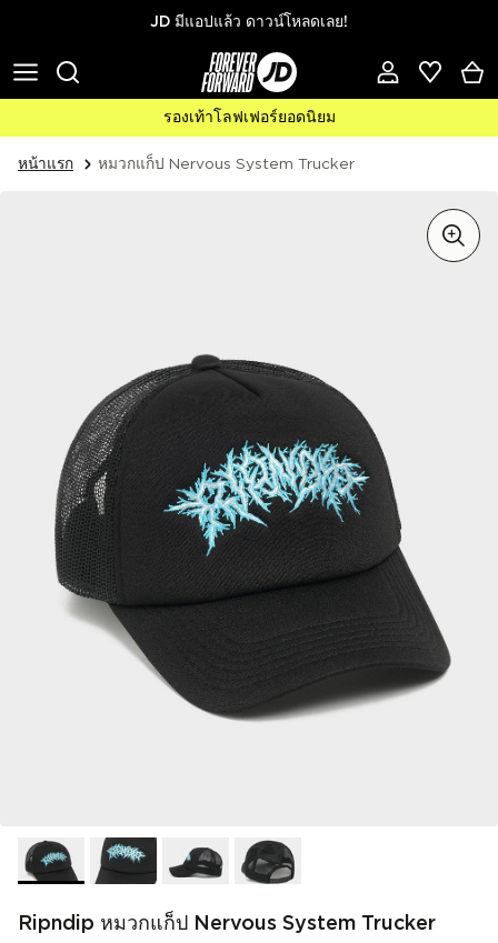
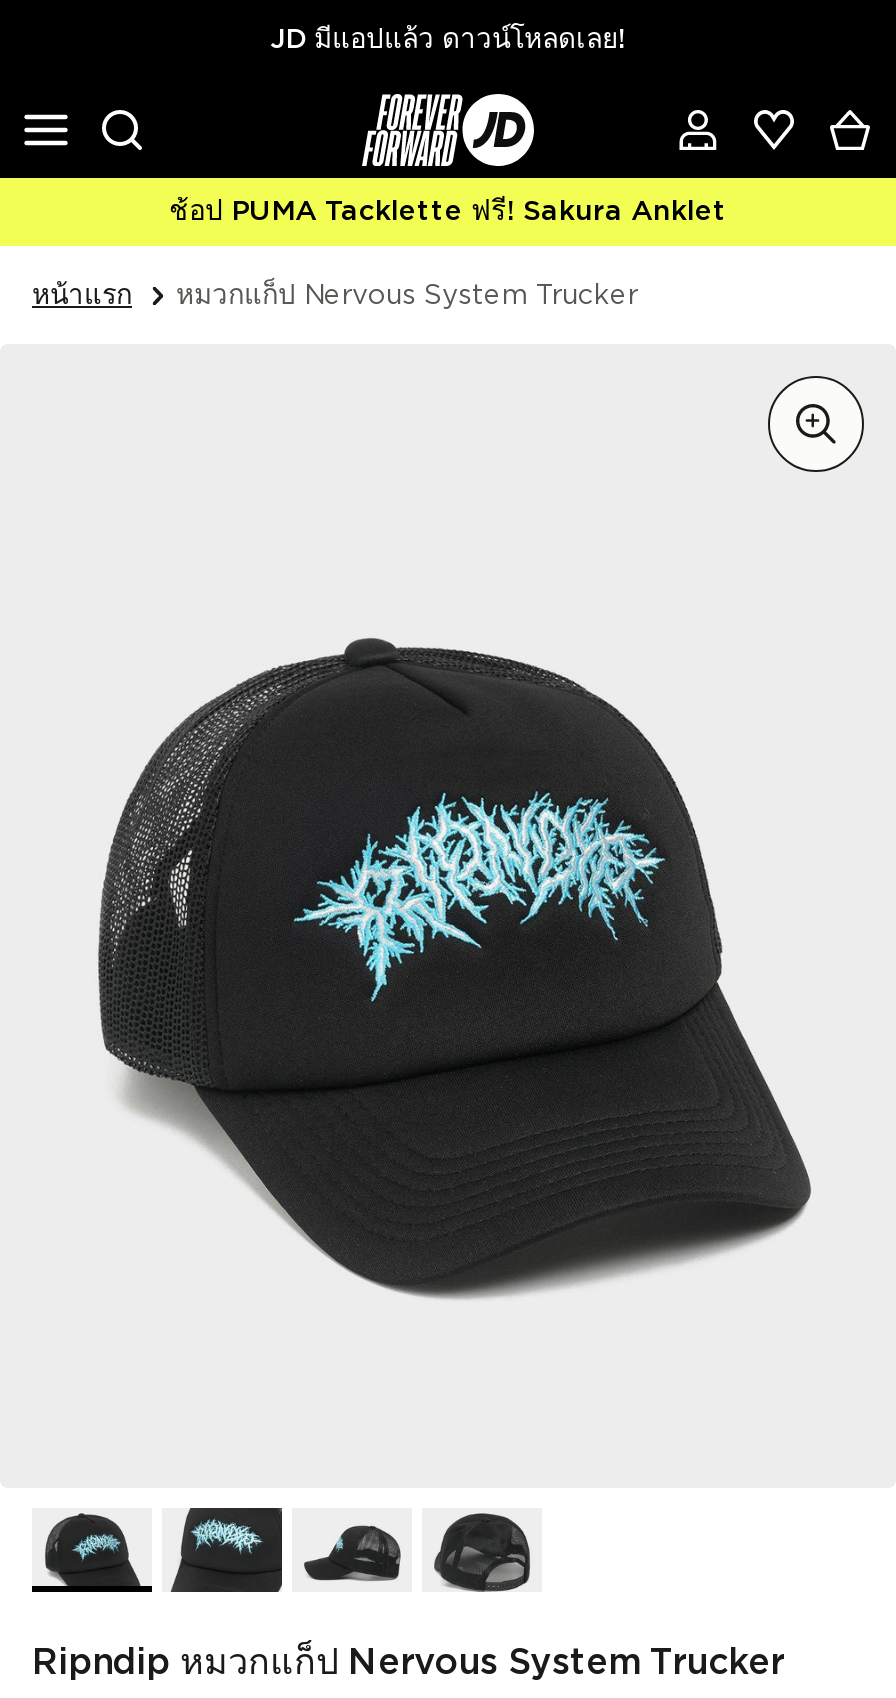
[163,111,335,124] รองเท้าโลฟเฟอร์ยอดนิยม -> [169,199,727,223] ช้อป PUMA Tacklette ฟรี! Sakura Anklet

